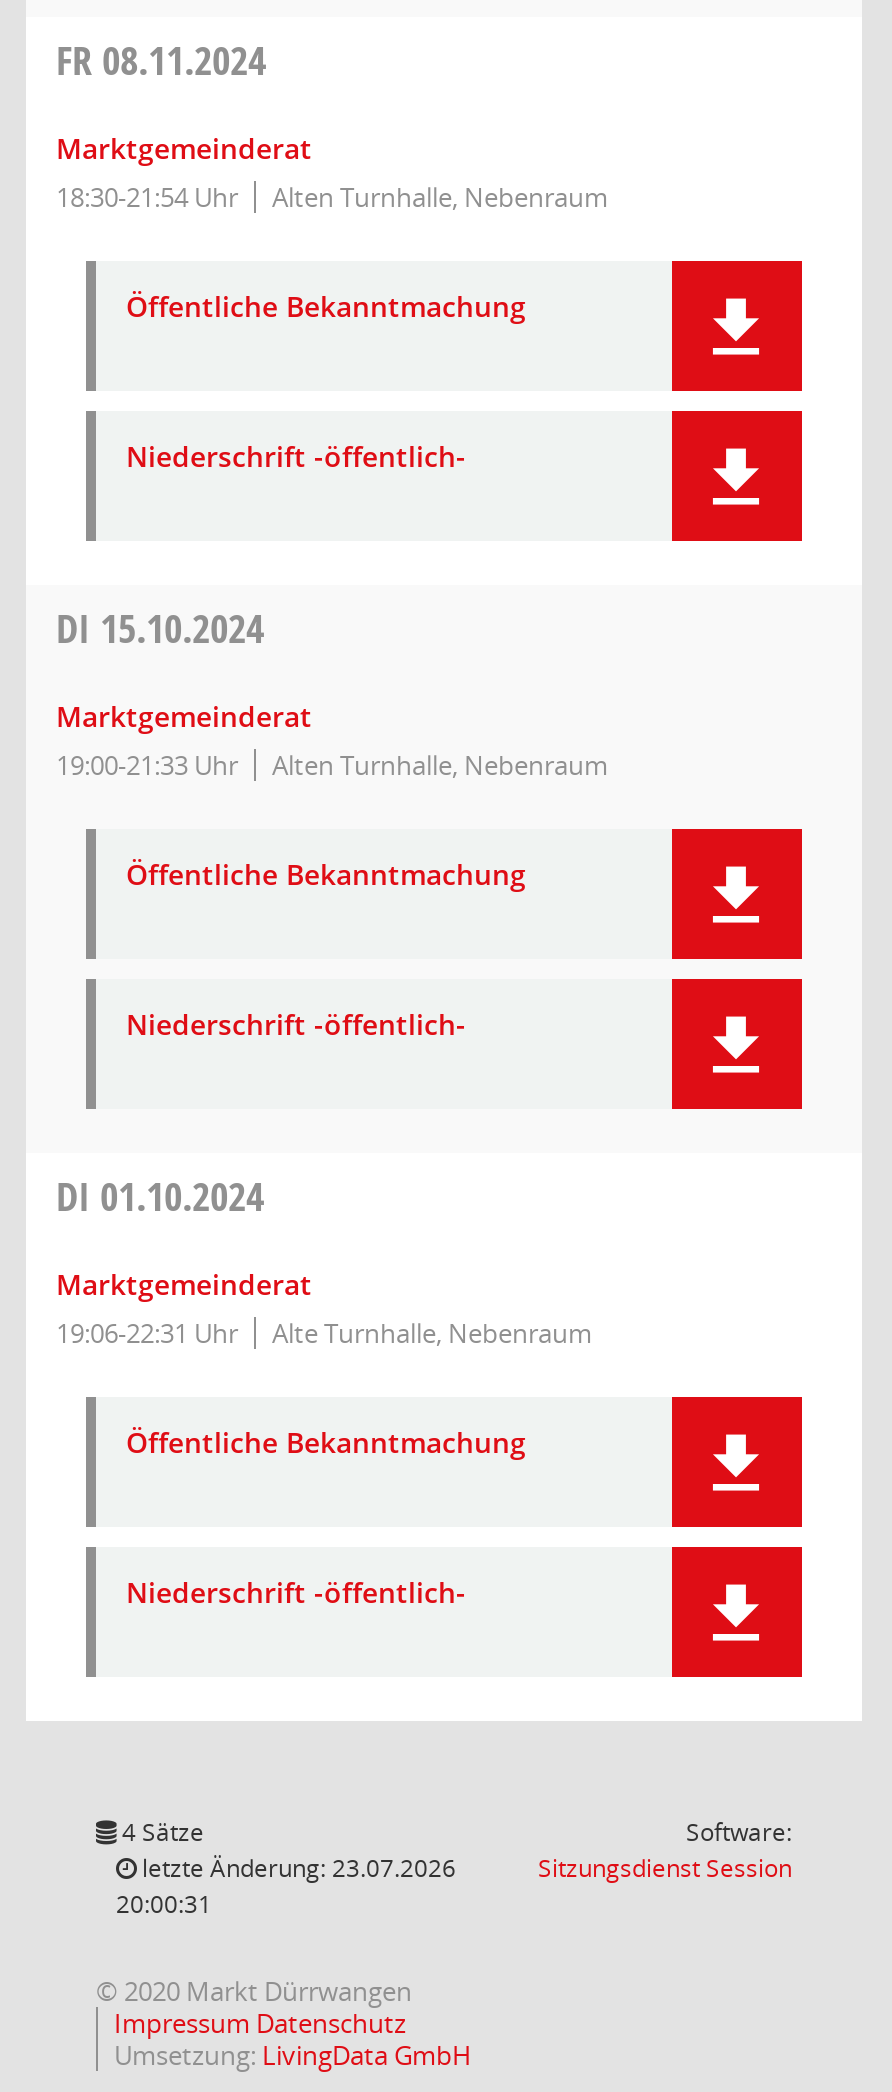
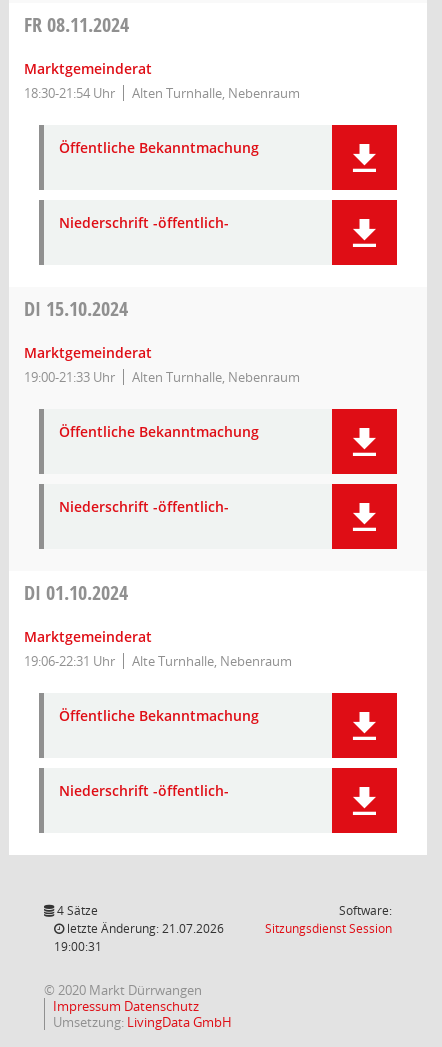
[136,1851,456,1885] letzte Änderung: 23.07.2026 -> [64,920,224,937] letzte Änderung: 21.07.2026
[116,1887,212,1921] 20:00:31 -> [54,938,102,955] 19:00:31

